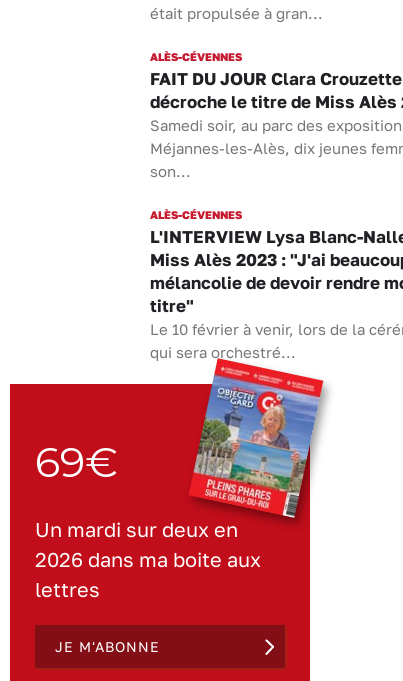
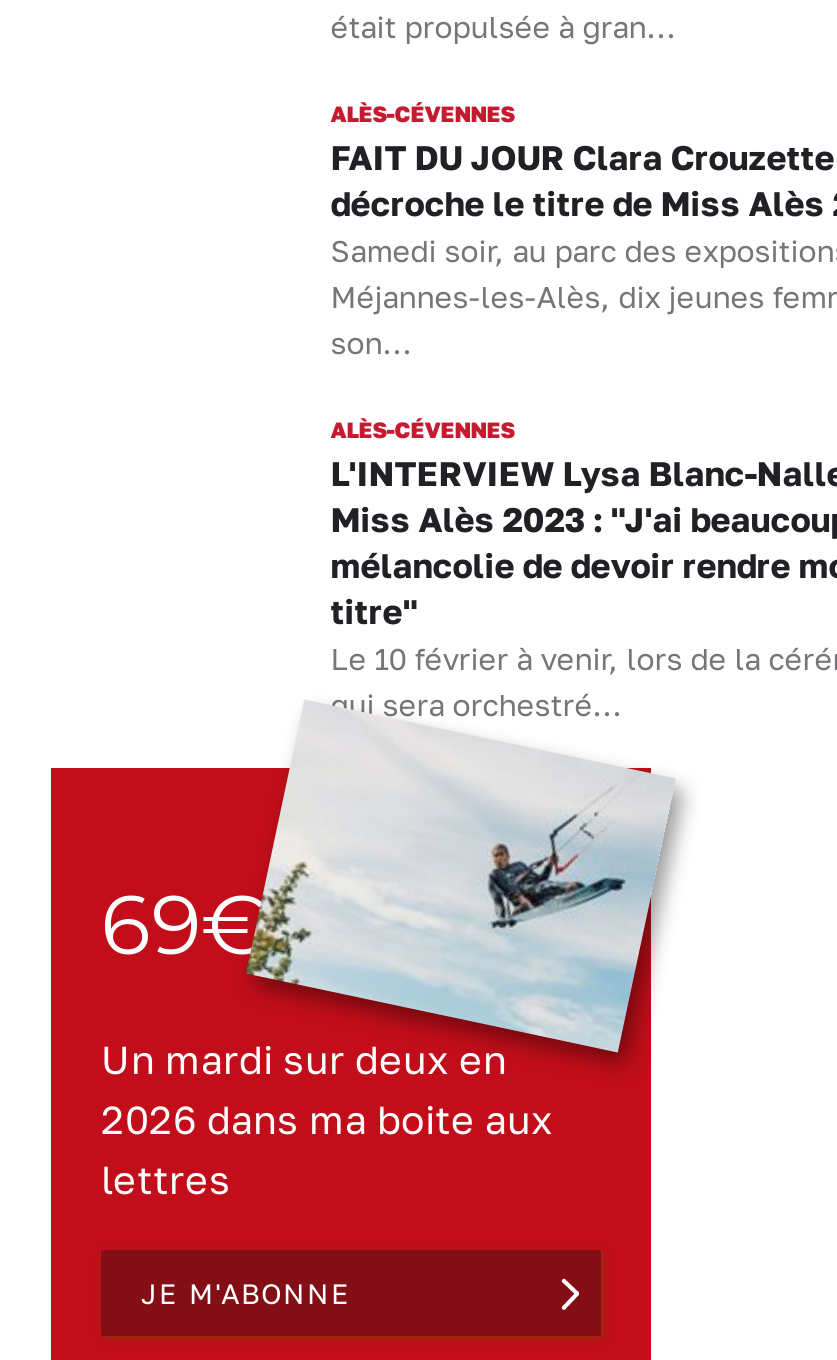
[114,353,326,530] [image] -> [257,702,681,1062] [image]

